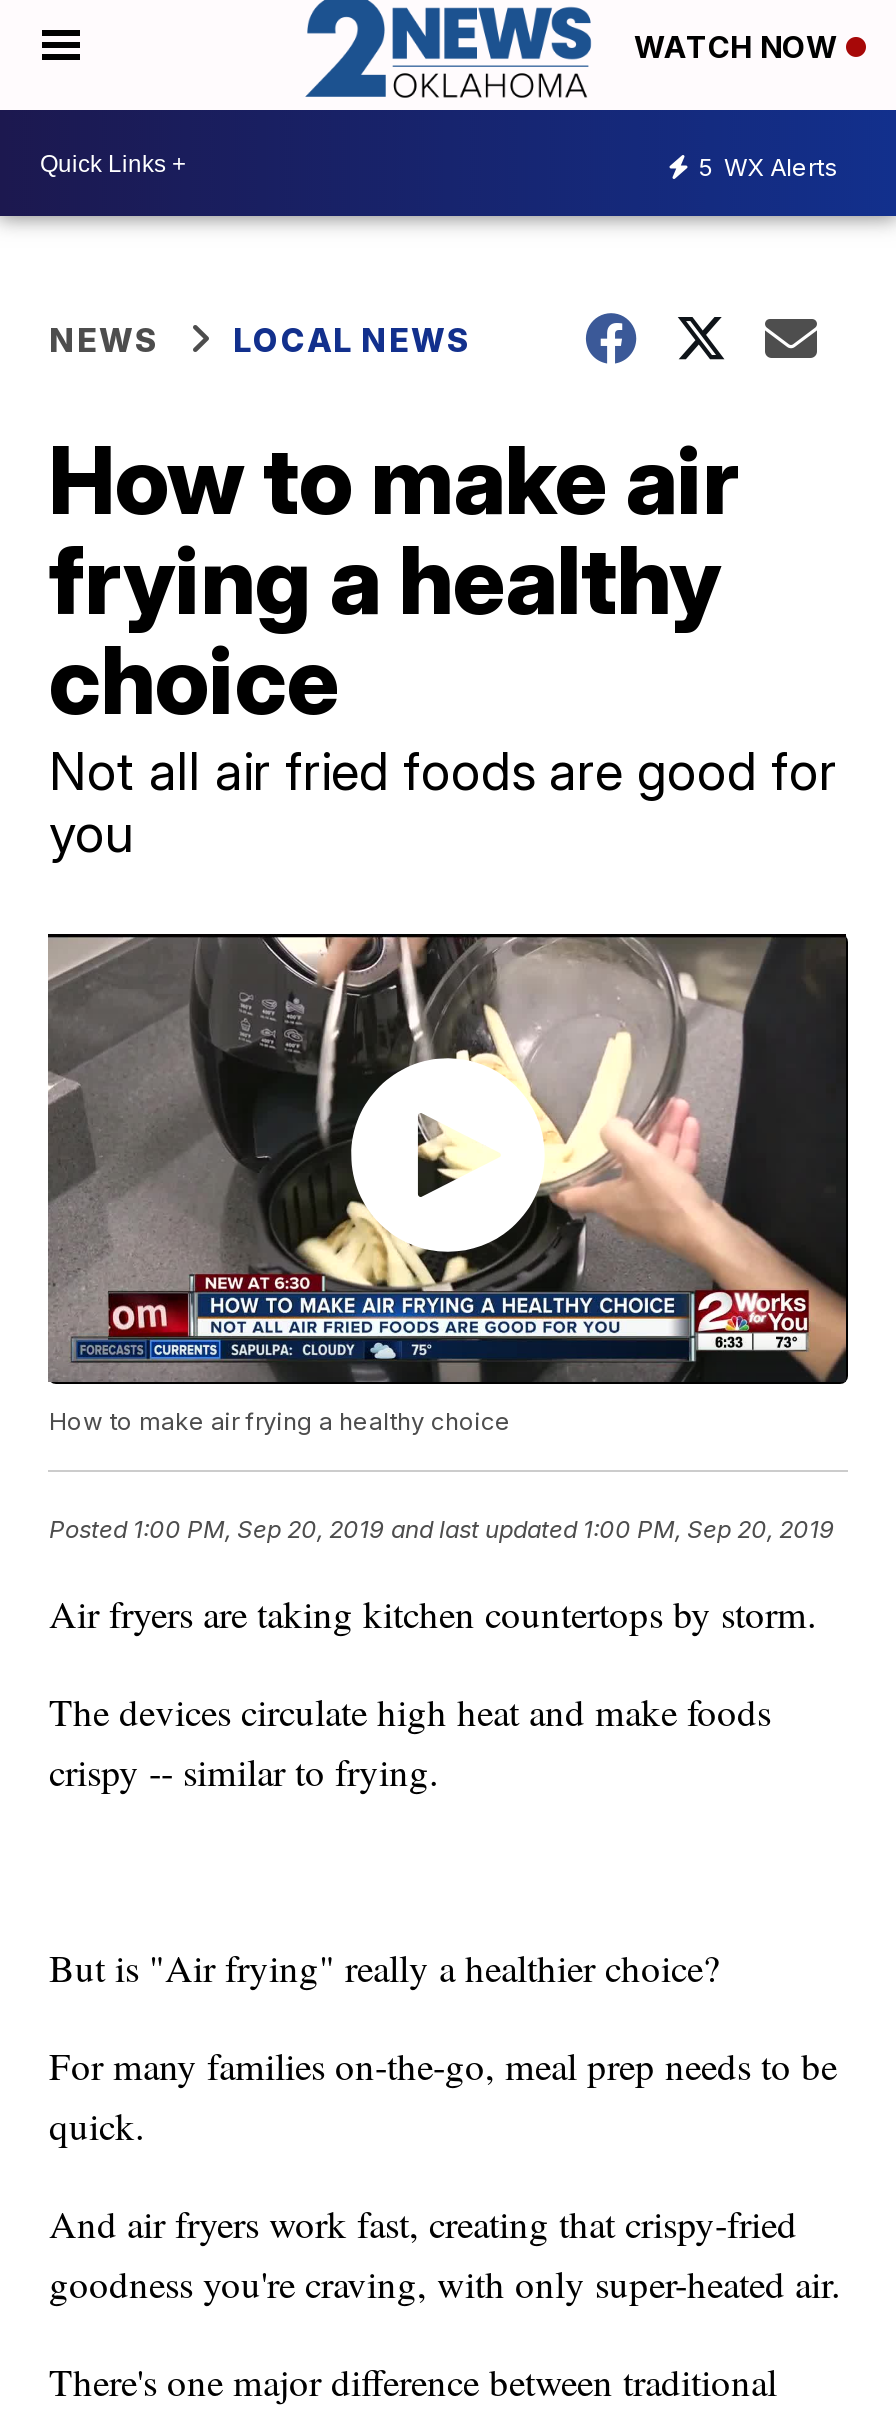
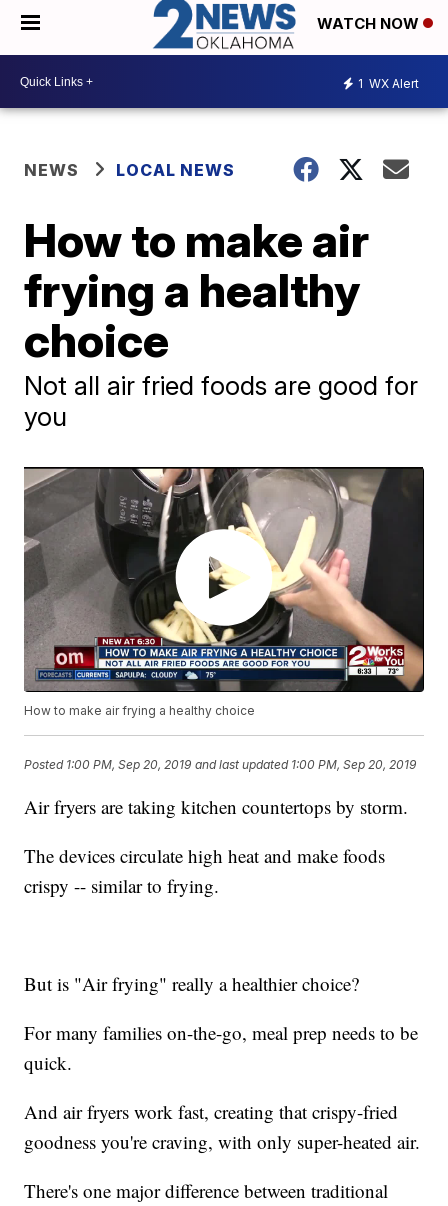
[698,151,838,181] 5 WX Alerts -> [358,76,419,91] 1 WX Alert

